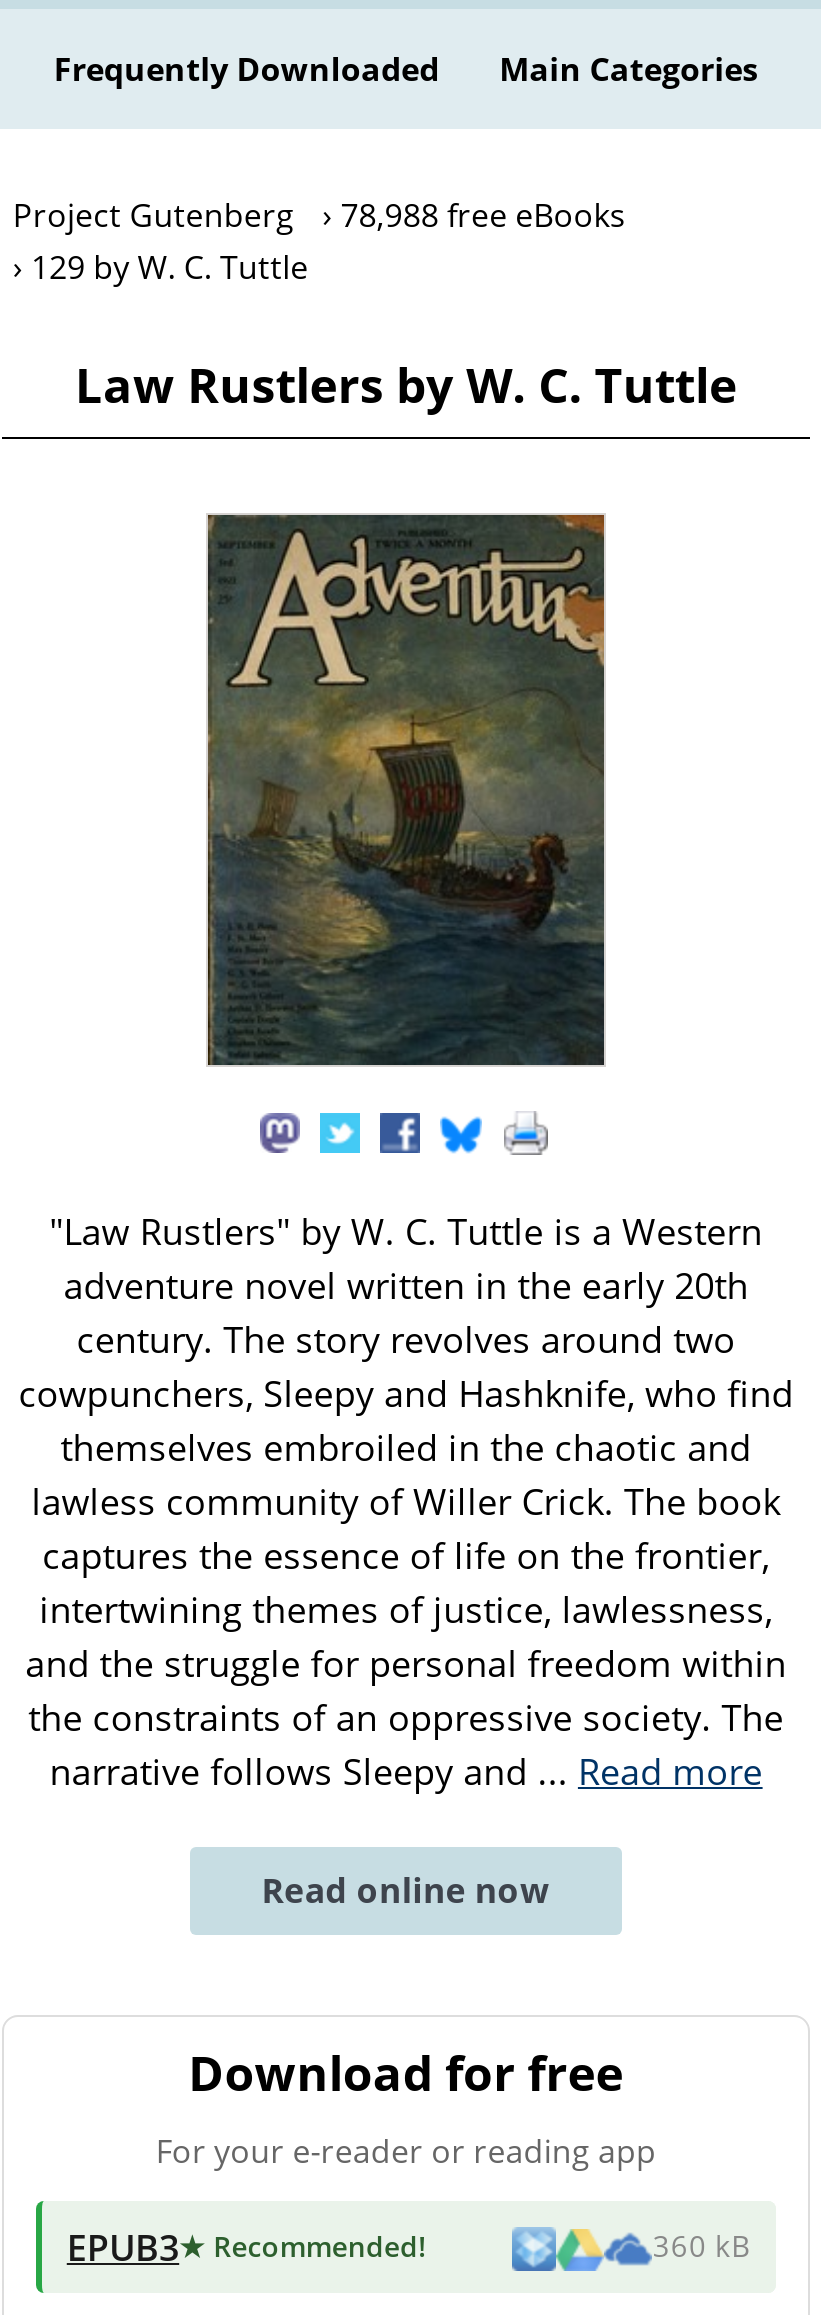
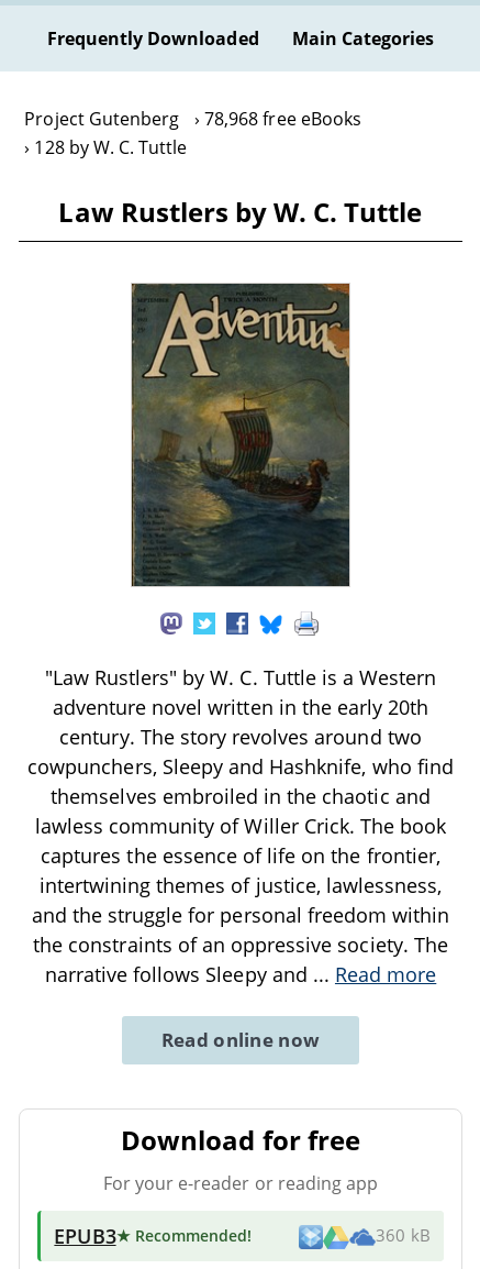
[13,193,626,237] Project Gutenberg 78,988 free eBooks -> [25,107,361,131] Project Gutenberg 78,968 free eBooks
[31,245,308,289] 129 by W. C. Tuttle -> [35,135,187,159] 128 by W. C. Tuttle

